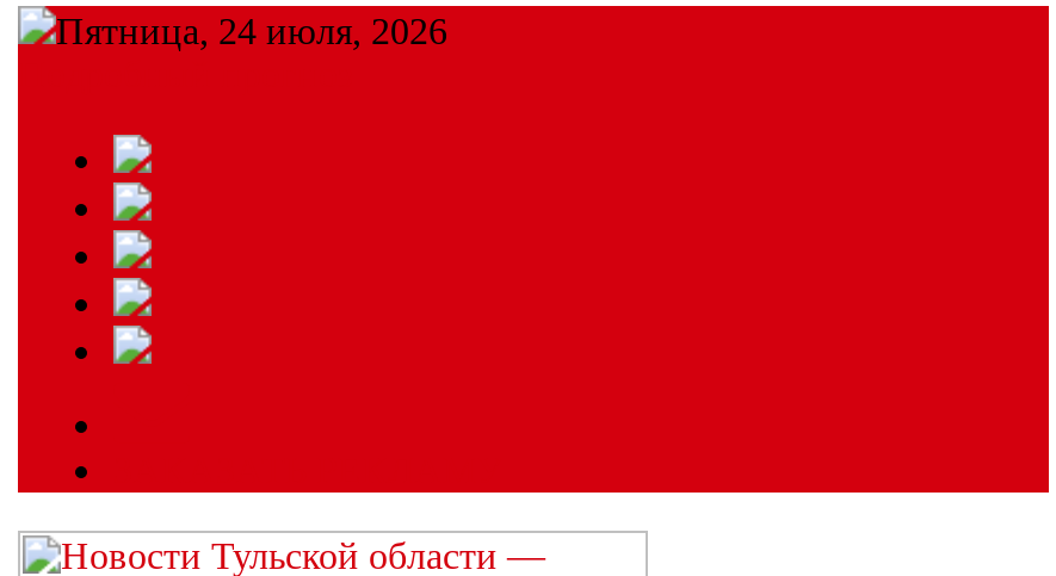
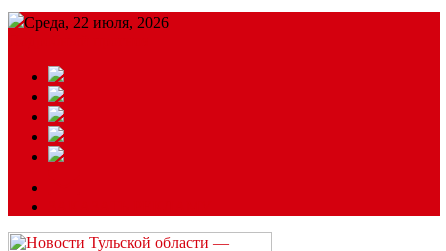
[56,11,447,51] Пятница, 24 июля, 2026 -> [24,14,169,31] Среда, 22 июля, 2026

